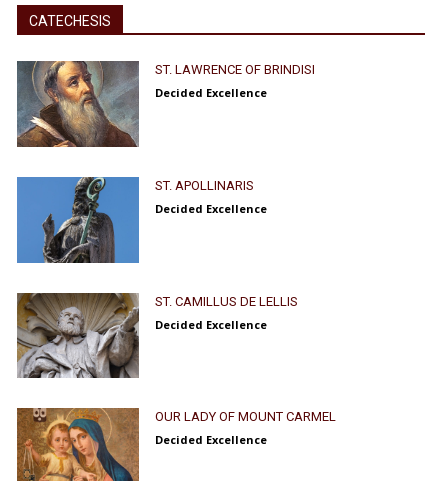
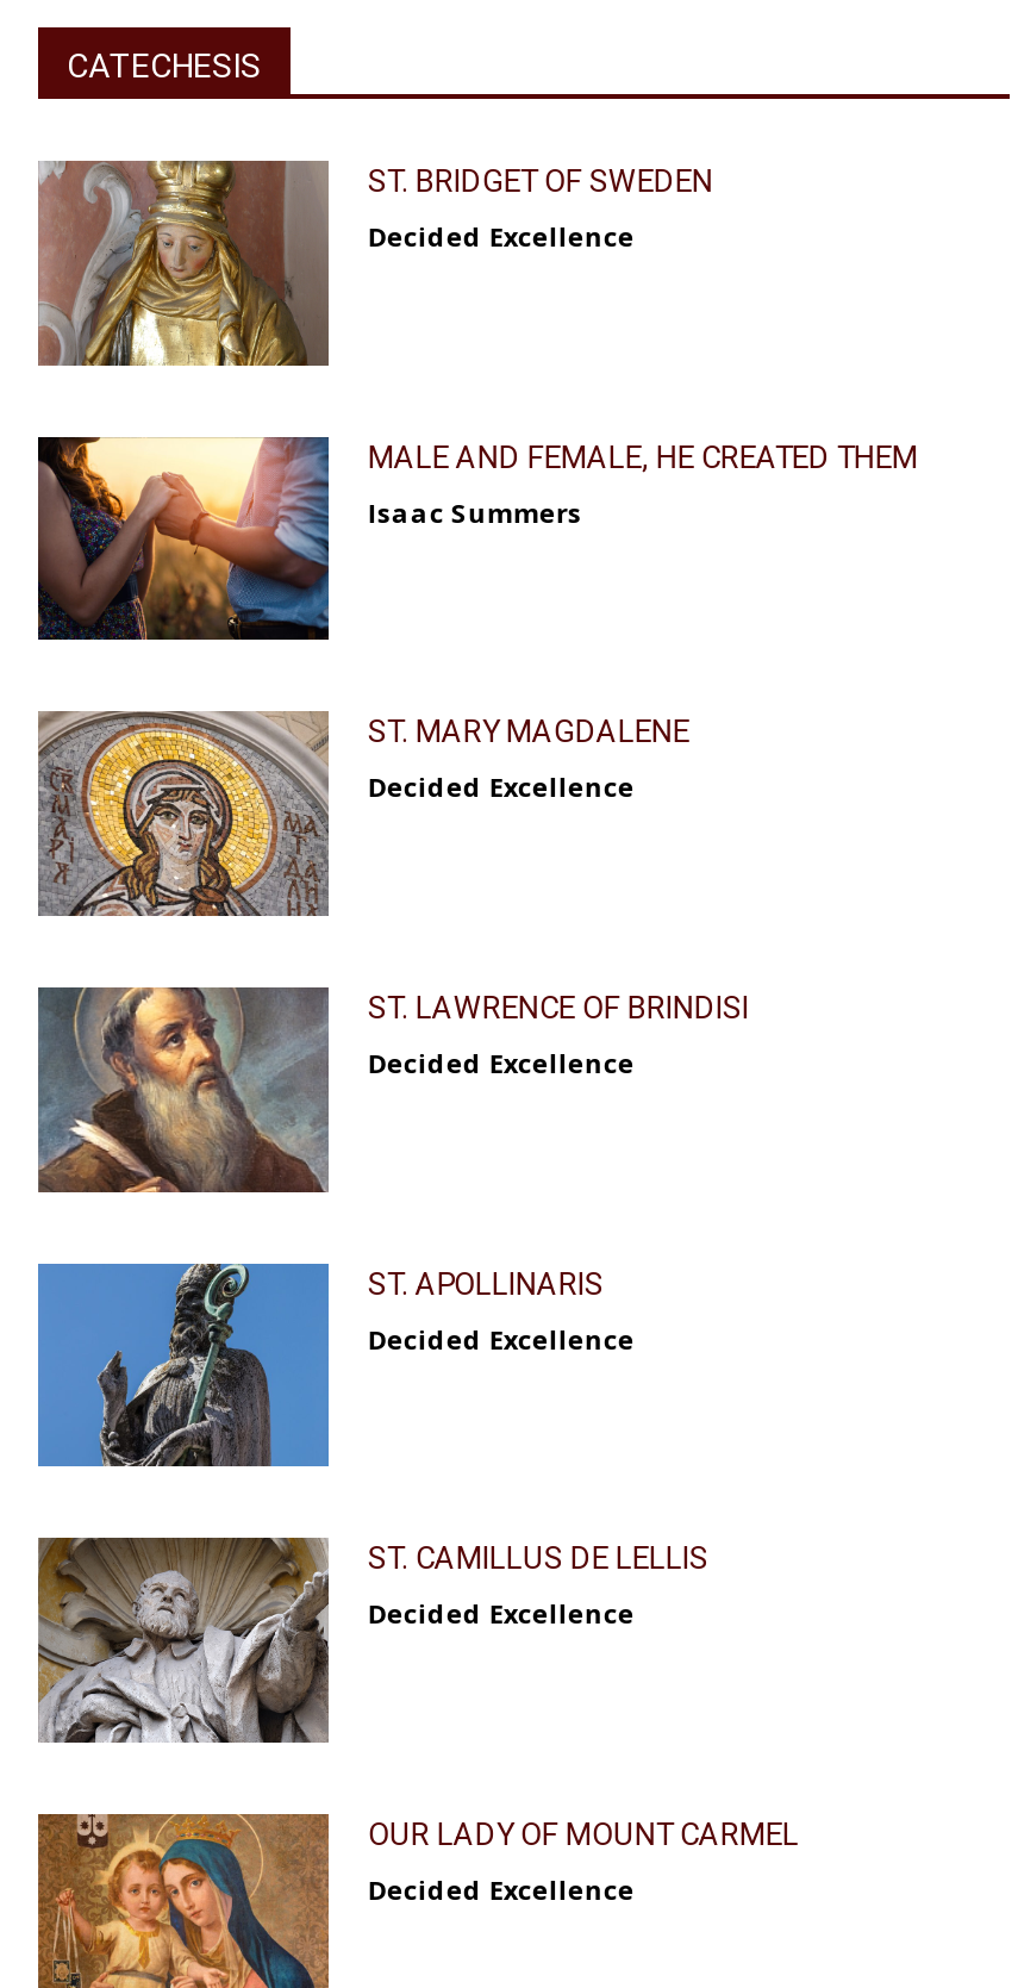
none -> [36,435,918,642] [image] | MALE AND FEMALE, HE CREATED THEM | Isaac Summers
none -> [38,161,713,368] [image] | ST. BRIDGET OF SWEDEN | Decided Excellence
none -> [38,709,689,916] [image] | ST. MARY MAGDALENE | Decided Excellence

